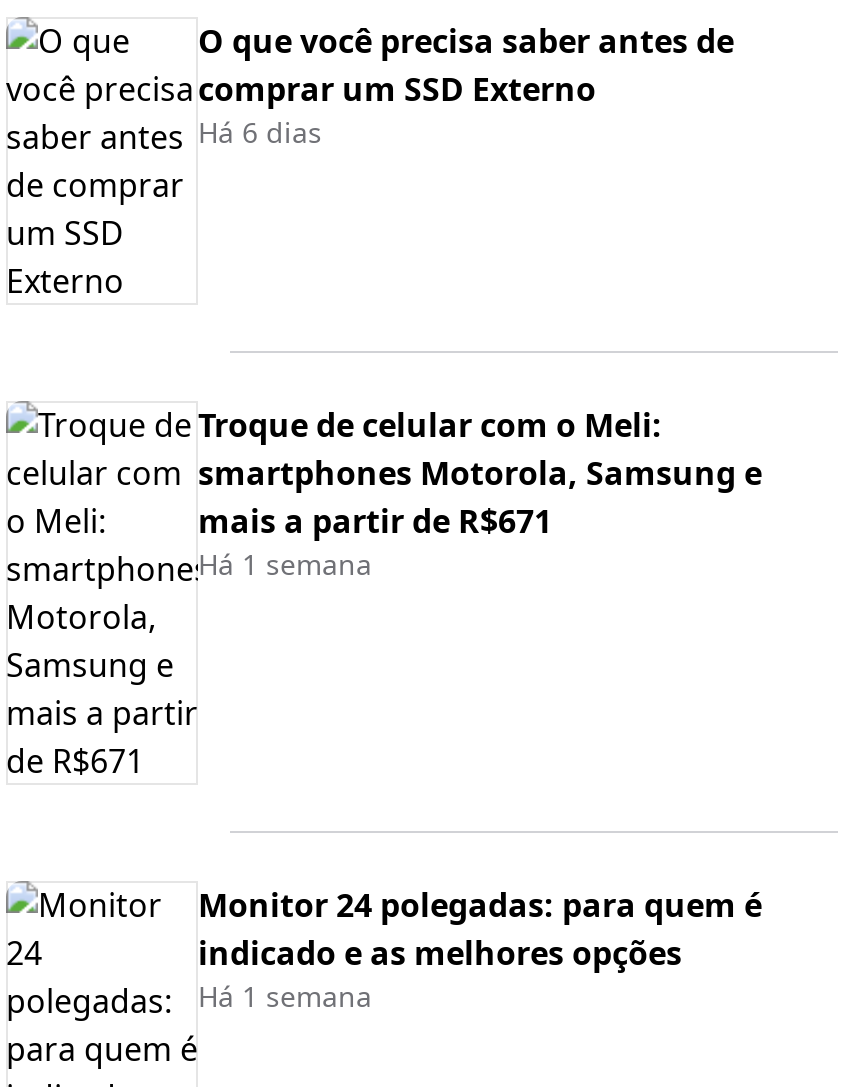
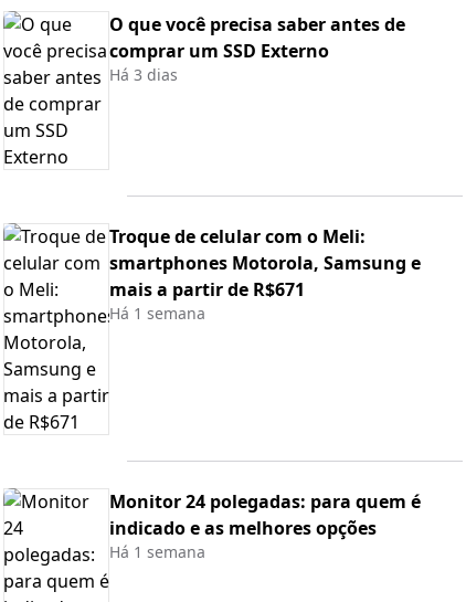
[198,113,322,151] Há 6 dias -> [109,64,178,85] Há 3 dias

